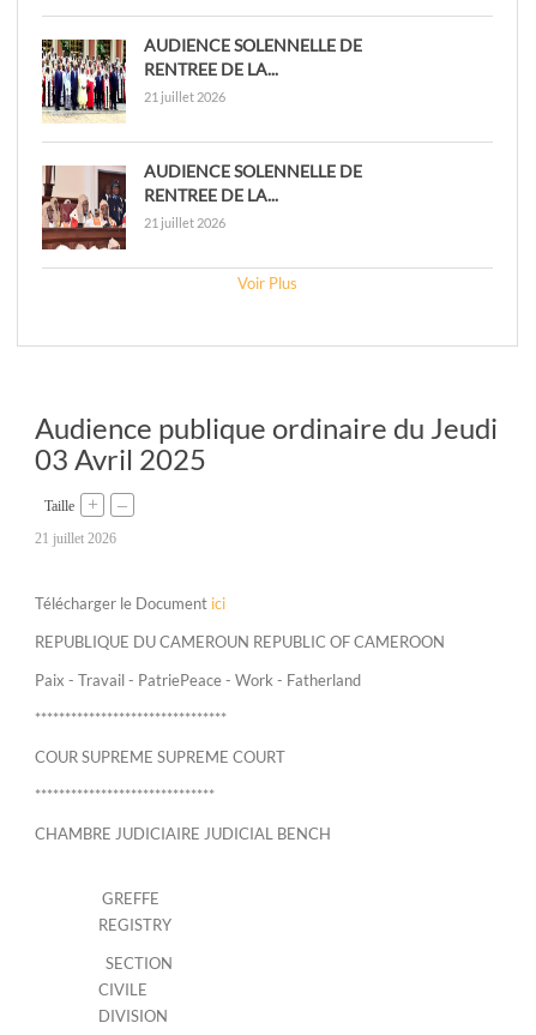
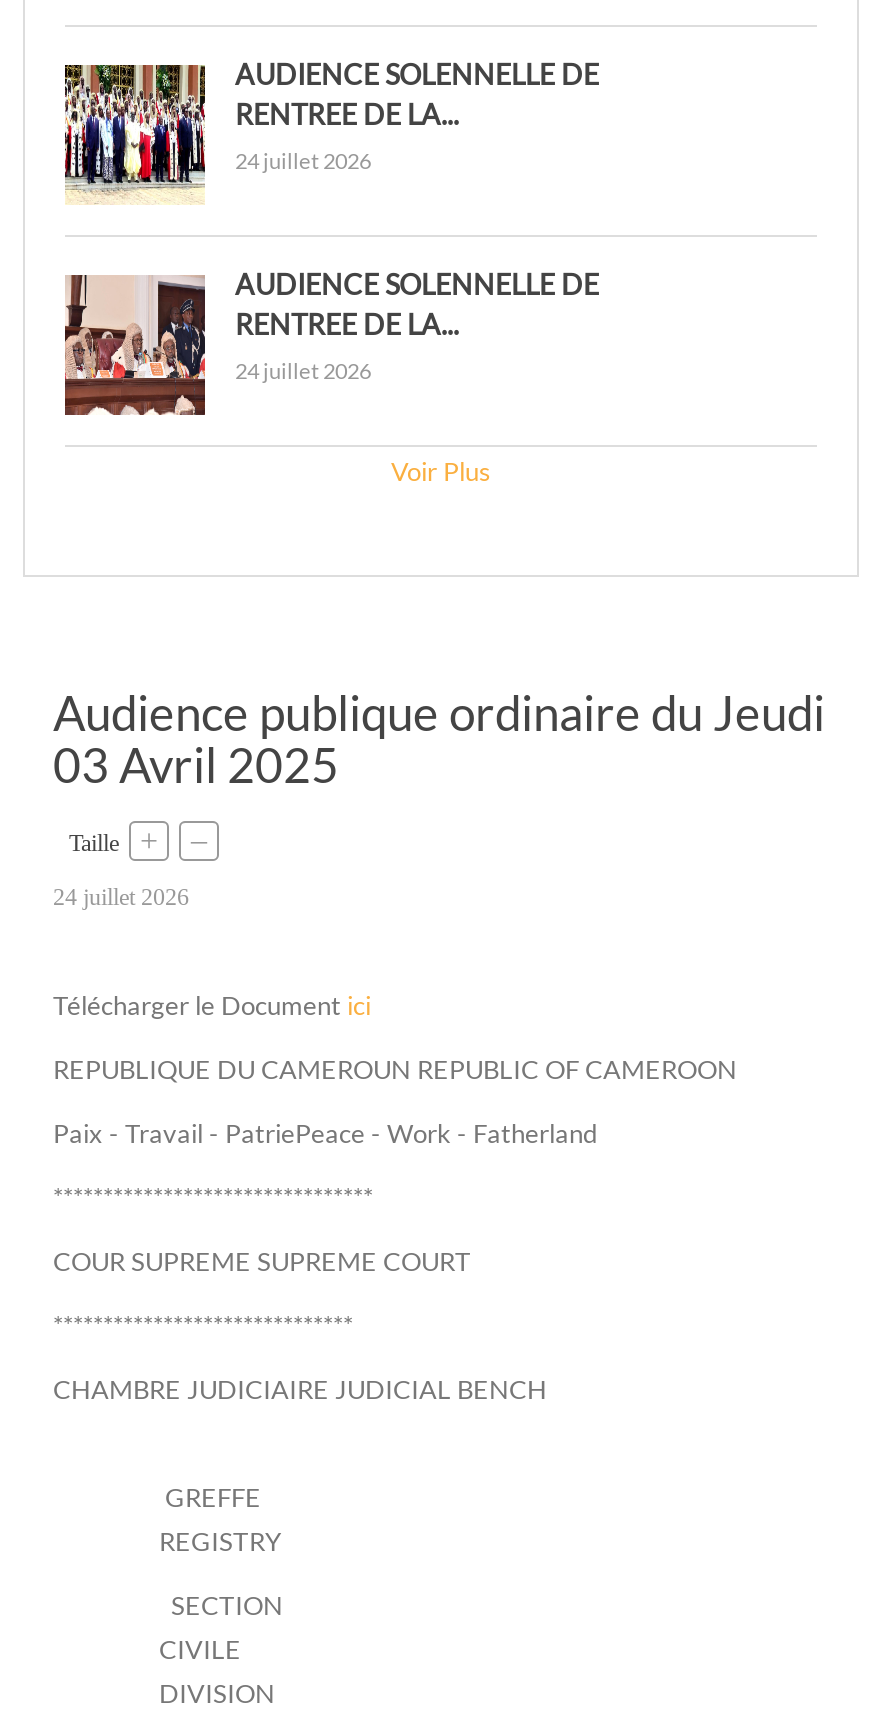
[144,88,225,104] 21 juillet 2026 -> [235,146,371,172] 24 juillet 2026
[144,214,225,230] 21 juillet 2026 -> [235,356,371,382] 24 juillet 2026
[35,531,116,545] 21 juillet 2026 -> [53,884,189,908] 24 juillet 2026

